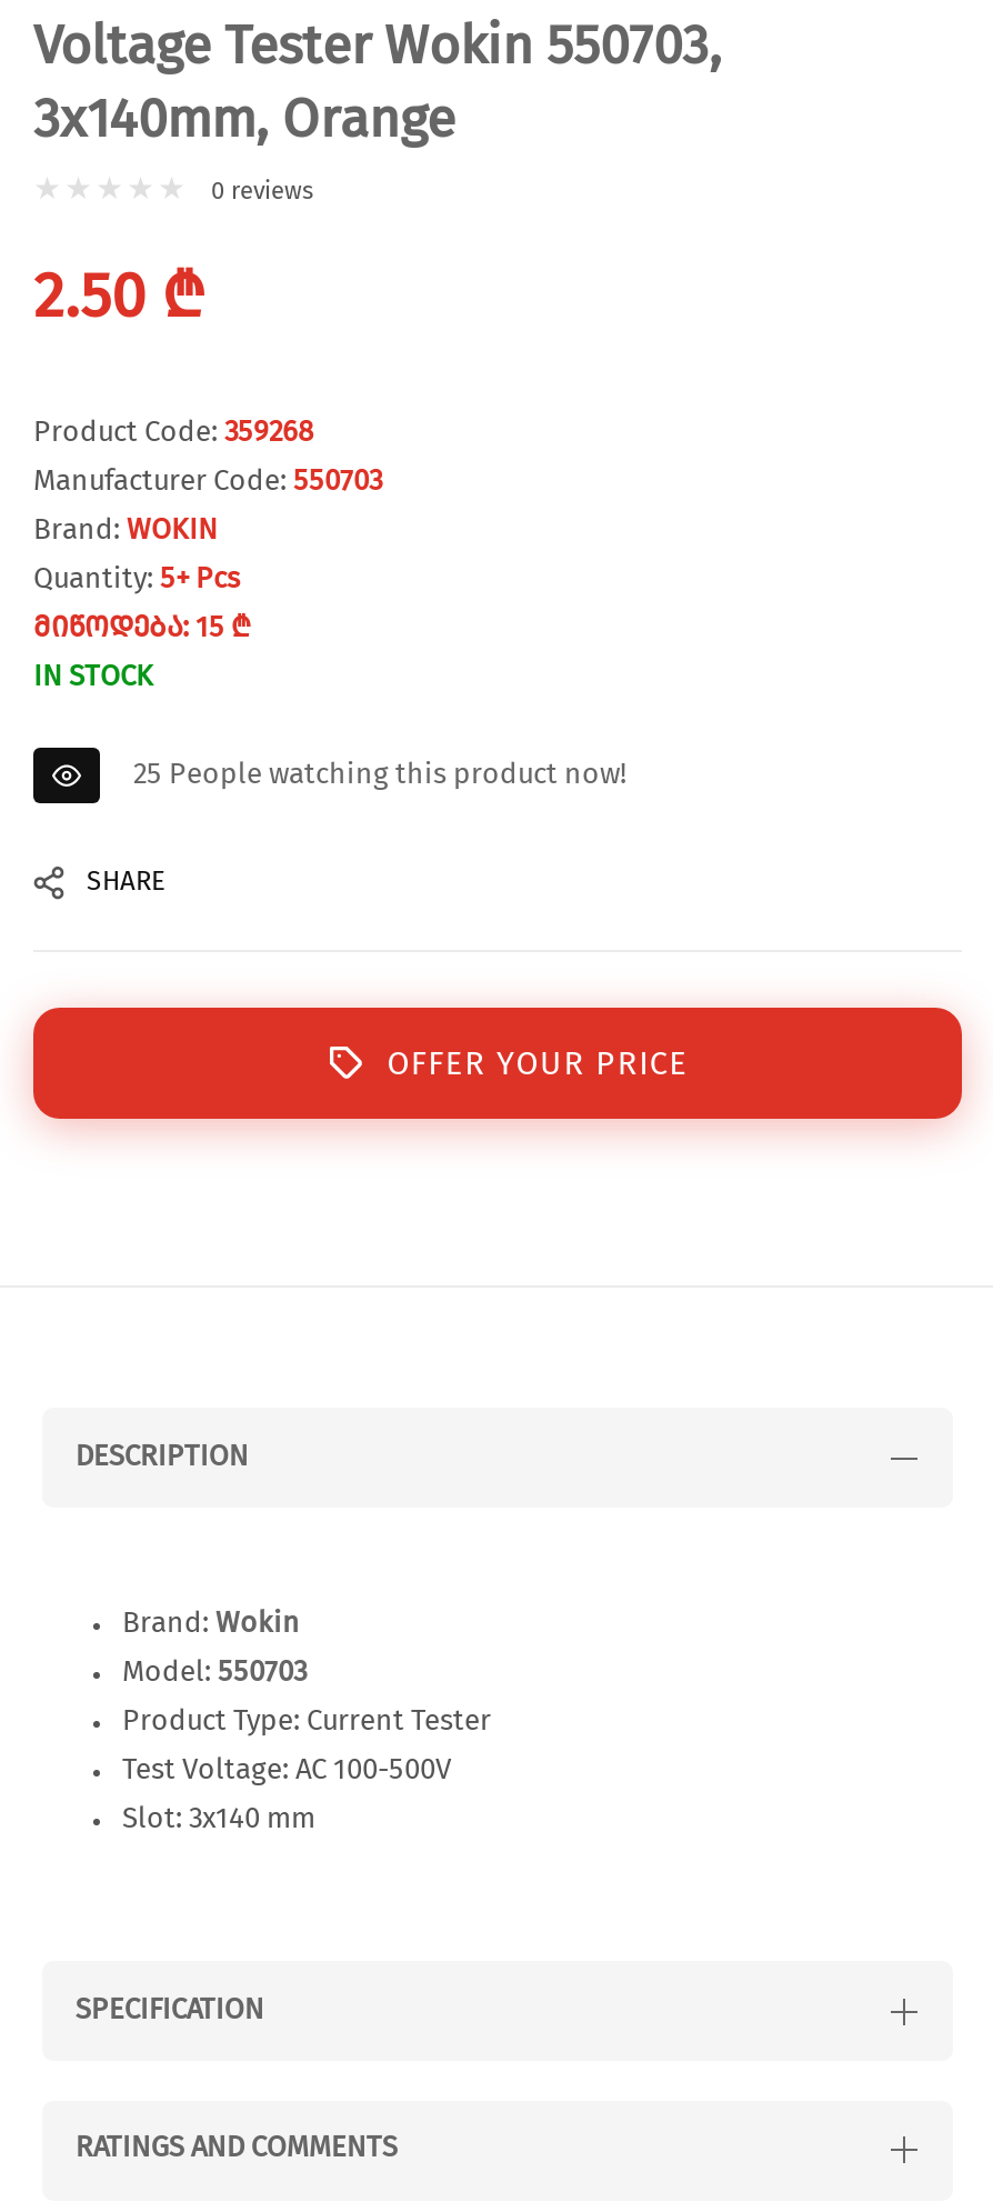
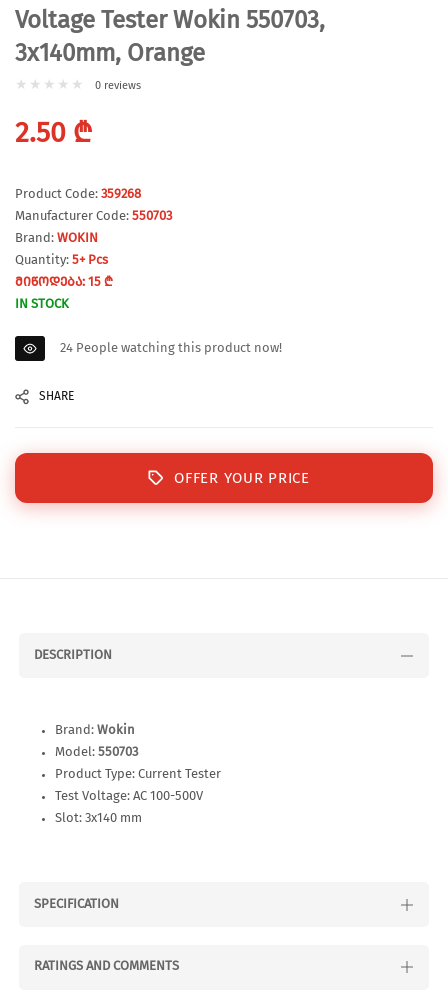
[133,761,626,790] 25 People watching this product now! -> [60,342,282,355] 24 People watching this product now!

